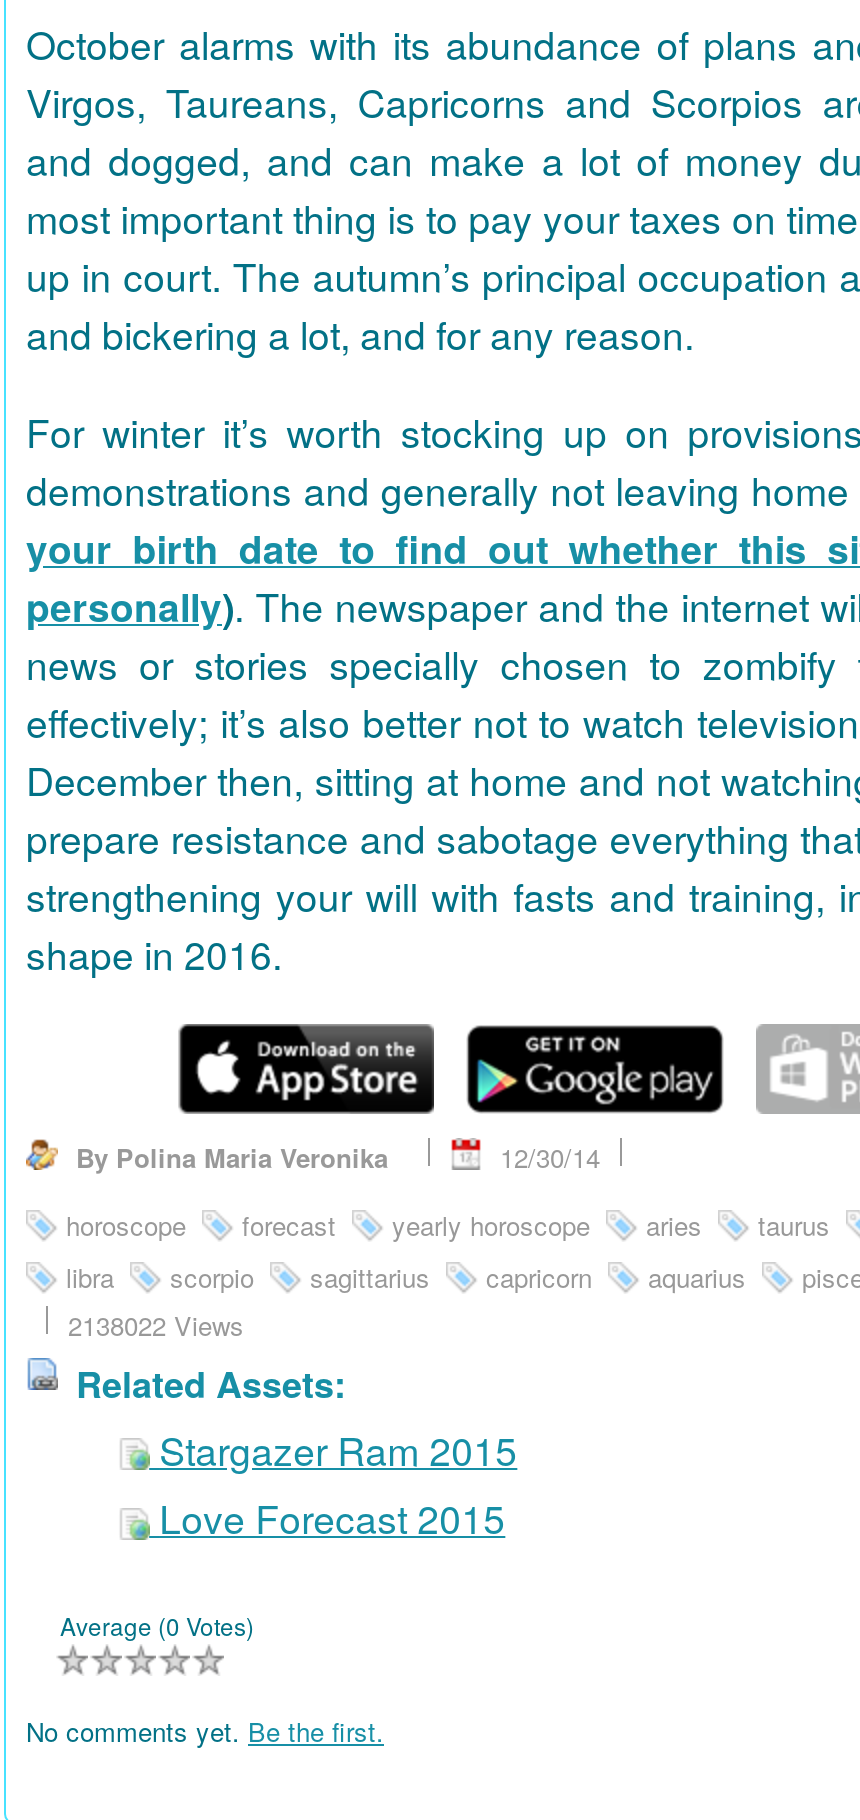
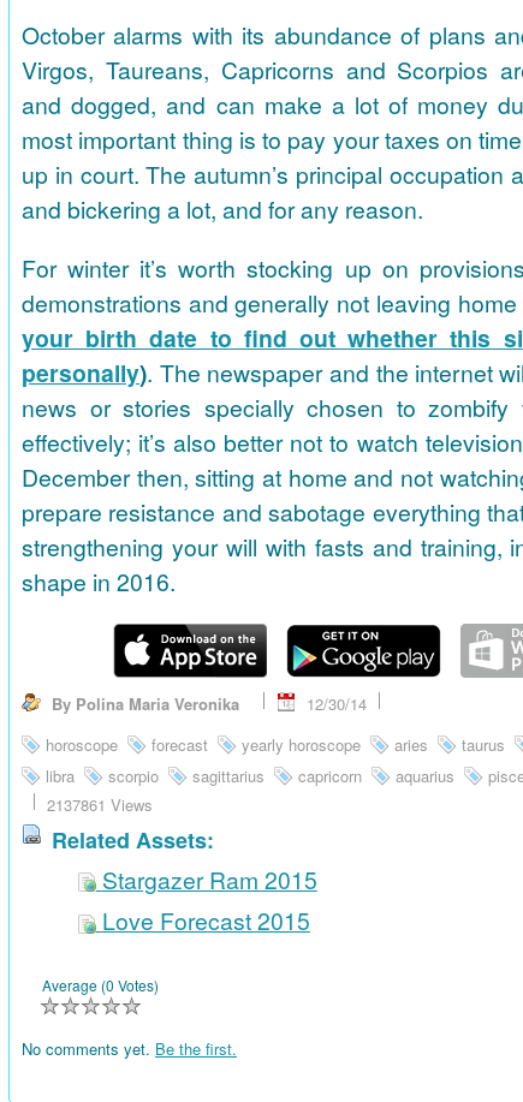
[68,1306,244,1344] 2138022 Views -> [47,793,153,816] 2137861 Views

